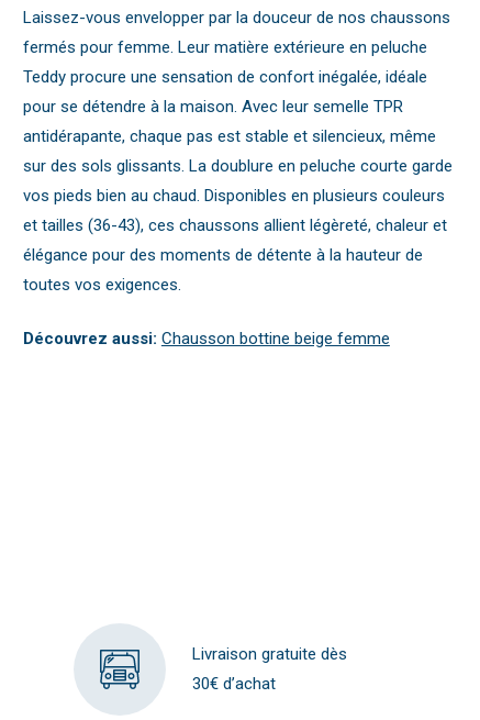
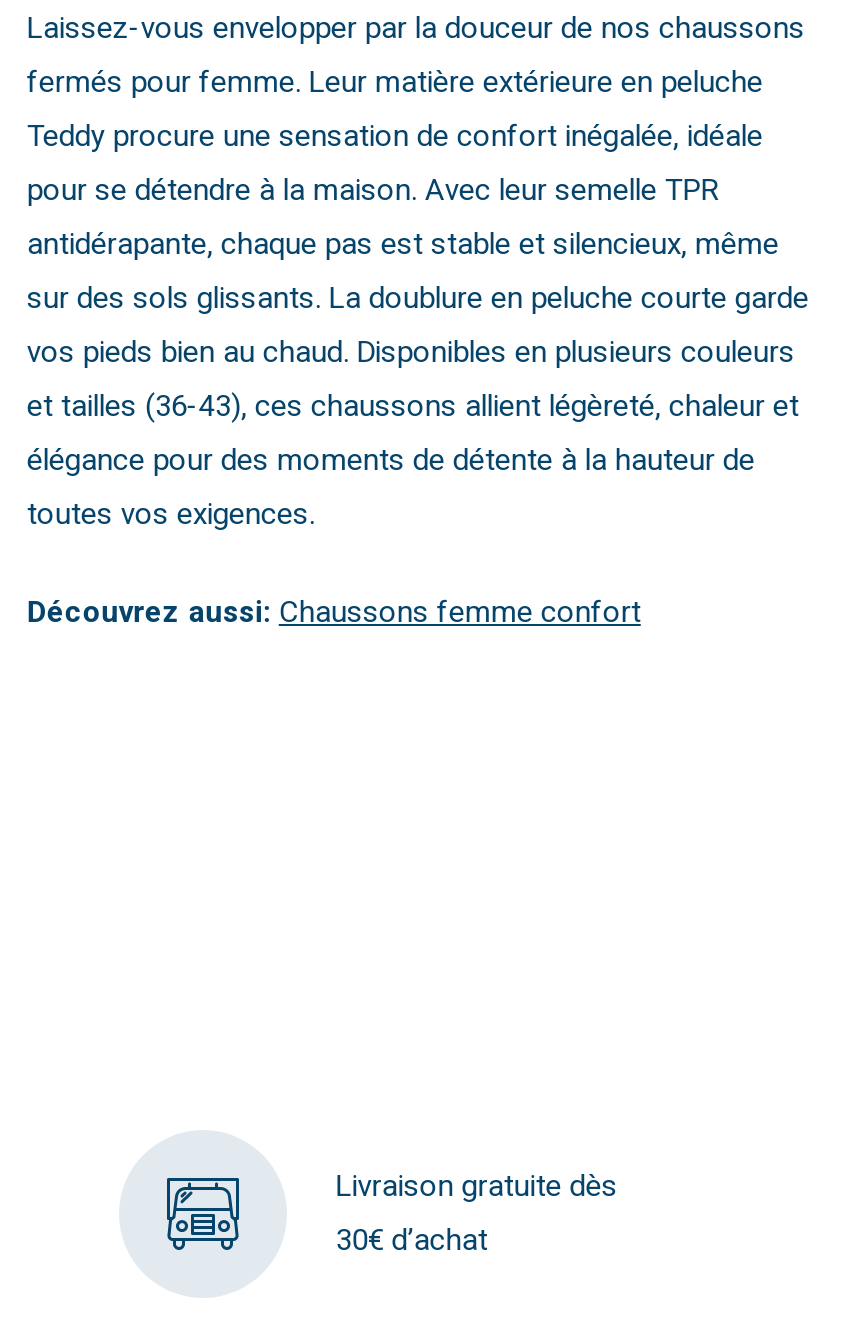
[23,329,390,349] Découvrez aussi: Chausson bottine beige femme -> [27,594,641,630] Découvrez aussi: Chaussons femme confort

